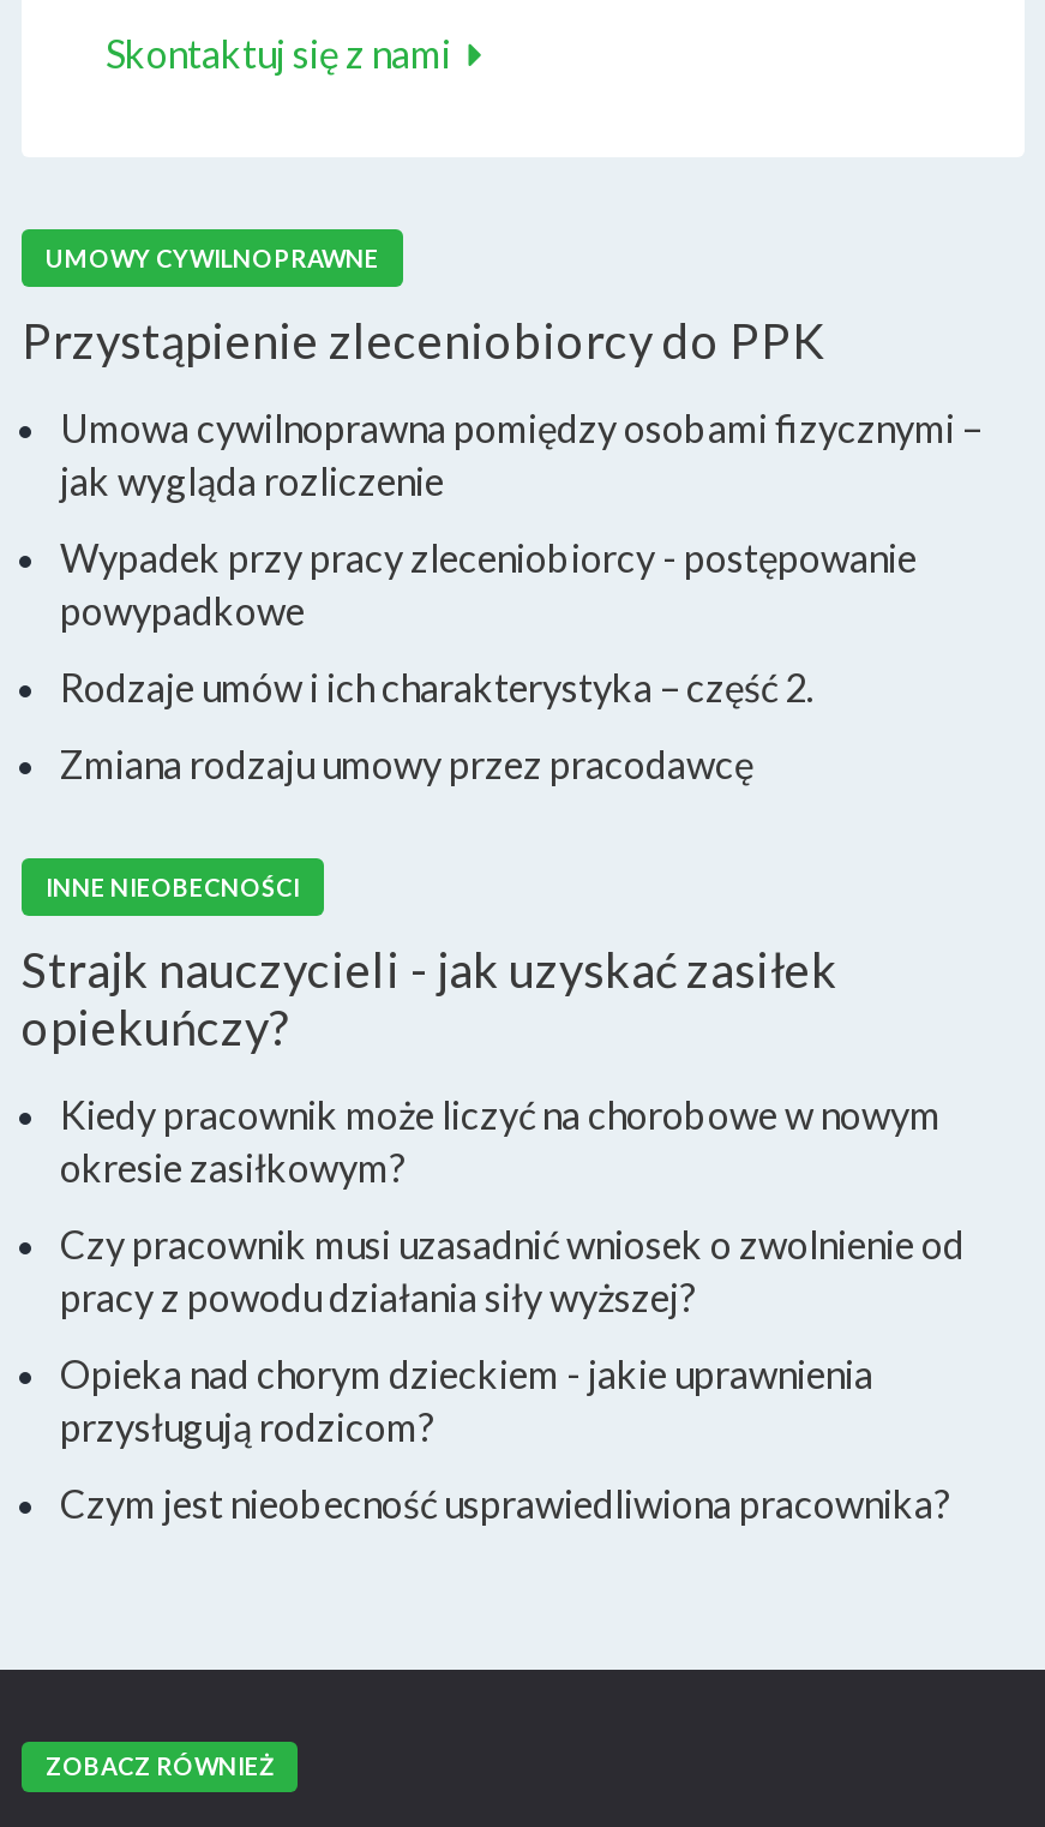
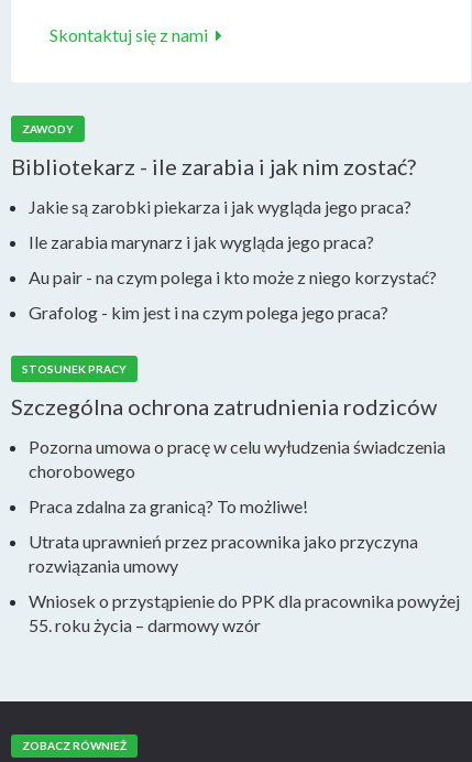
[46,244,379,272] UMOWY CYWILNOPRAWNE -> [22,122,74,135] ZAWODY
[22,311,825,369] Przystąpienie zleceniobiorcy do PPK -> [11,153,416,179] Bibliotekarz - ile zarabia i jak nim zostać?
[60,405,981,503] Umowa cywilnoprawna pomiędzy osobami fizycznymi – | jak wygląda rozliczenie -> [29,196,411,217] Jakie są zarobki piekarza i jak wygląda jego praca?
[60,534,917,633] Wypadek przy pracy zleceniobiorcy - postępowanie | powypadkowe -> [29,231,374,252] Ile zarabia marynarz i jak wygląda jego praca?
[60,664,813,709] Rodzaje umów i ich charakterystyka – część 2. -> [29,266,437,287] Au pair - na czym polega i kto może z niego korzystać?
[60,741,753,786] Zmiana rodzaju umowy przez pracodawcę -> [29,302,388,323] Grafolog - kim jest i na czym polega jego praca?
[46,873,300,901] INNE NIEOBECNOŚCI -> [22,362,127,375] STOSUNEK PRACY
[22,940,837,1055] Strajk nauczycieli - jak uzyskać zasiłek | opiekuńczy? -> [11,393,437,420] Szczególna ochrona zatrudnienia rodziców
[60,1091,941,1190] Kiedy pracownik może liczyć na chorobowe w nowym | okresie zasiłkowym? -> [29,436,446,481] Pozorna umowa o pracę w celu wyłudzenia świadczenia | chorobowego
[60,1221,965,1319] Czy pracownik musi uzasadnić wniosek o zwolnienie od | pracy z powodu działania siły wyższej? -> [29,496,308,516] Praca zdalna za granicą? To możliwe!
[60,1350,873,1449] Opieka nad chorym dzieckiem - jakie uprawnienia | przysługują rodzicom? -> [29,531,418,576] Utrata uprawnień przez pracownika jako przyczyna | rozwiązania umowy
[60,1480,950,1526] Czym jest nieobecność usprawiedliwiona pracownika? -> [29,590,460,635] Wniosek o przystąpienie do PPK dla pracownika powyżej | 55. roku życia – darmowy wzór

